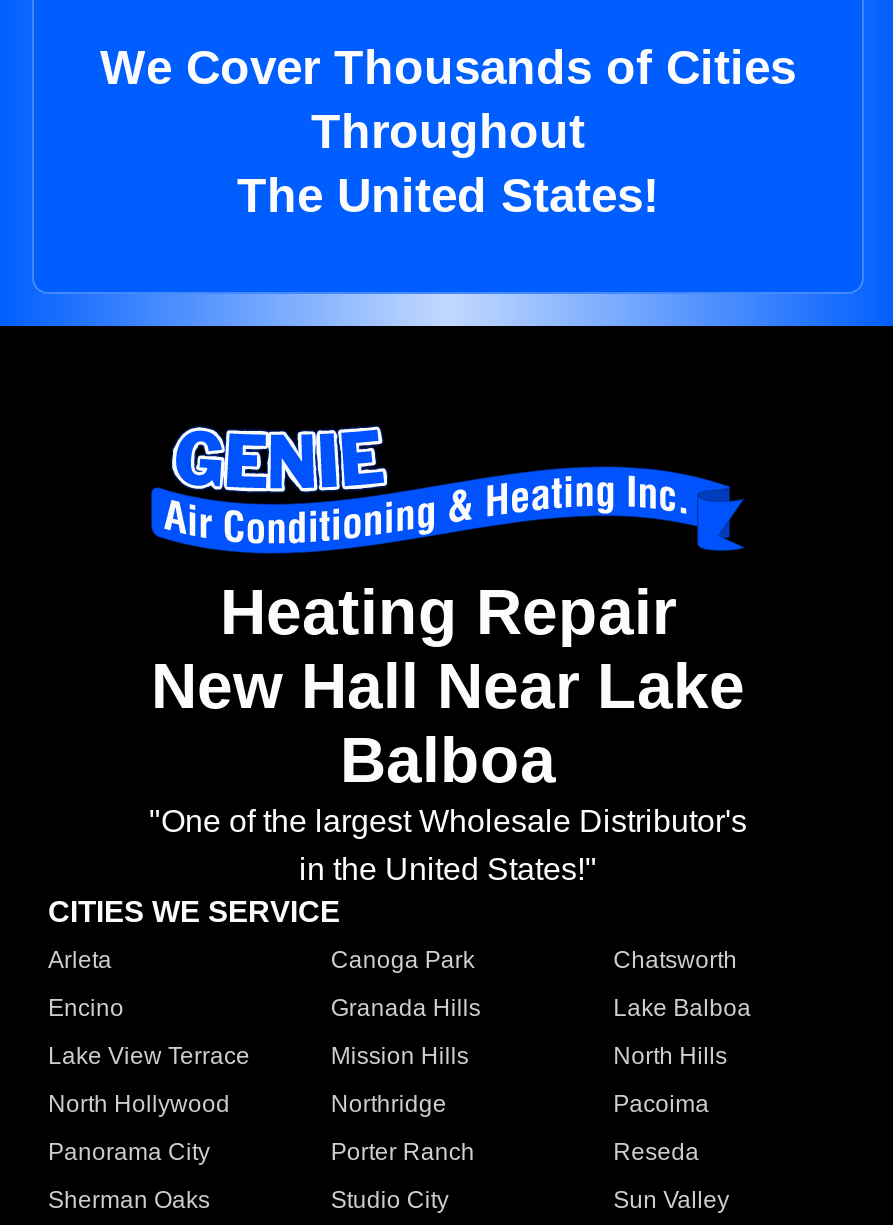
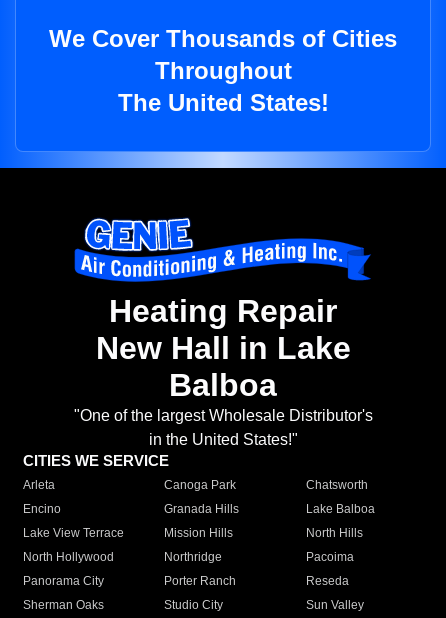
[151,651,745,723] New Hall Near Lake -> [95,330,350,366] New Hall in Lake

